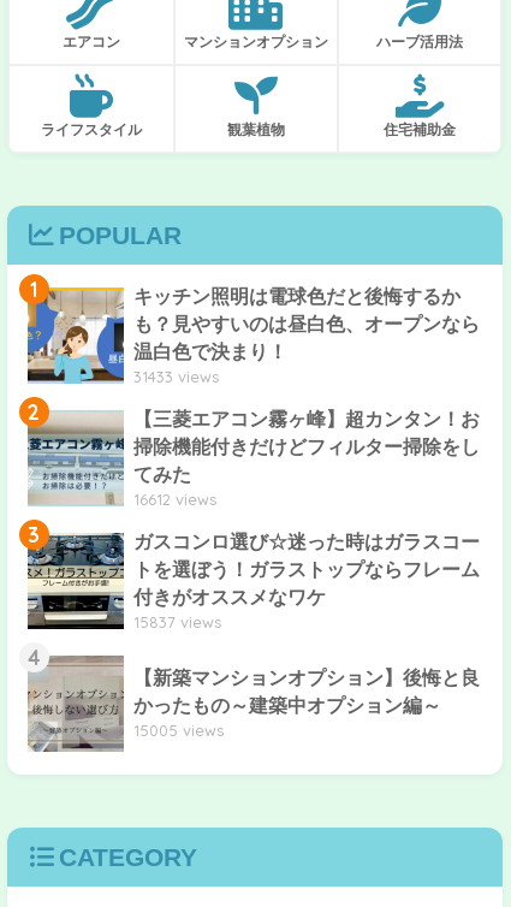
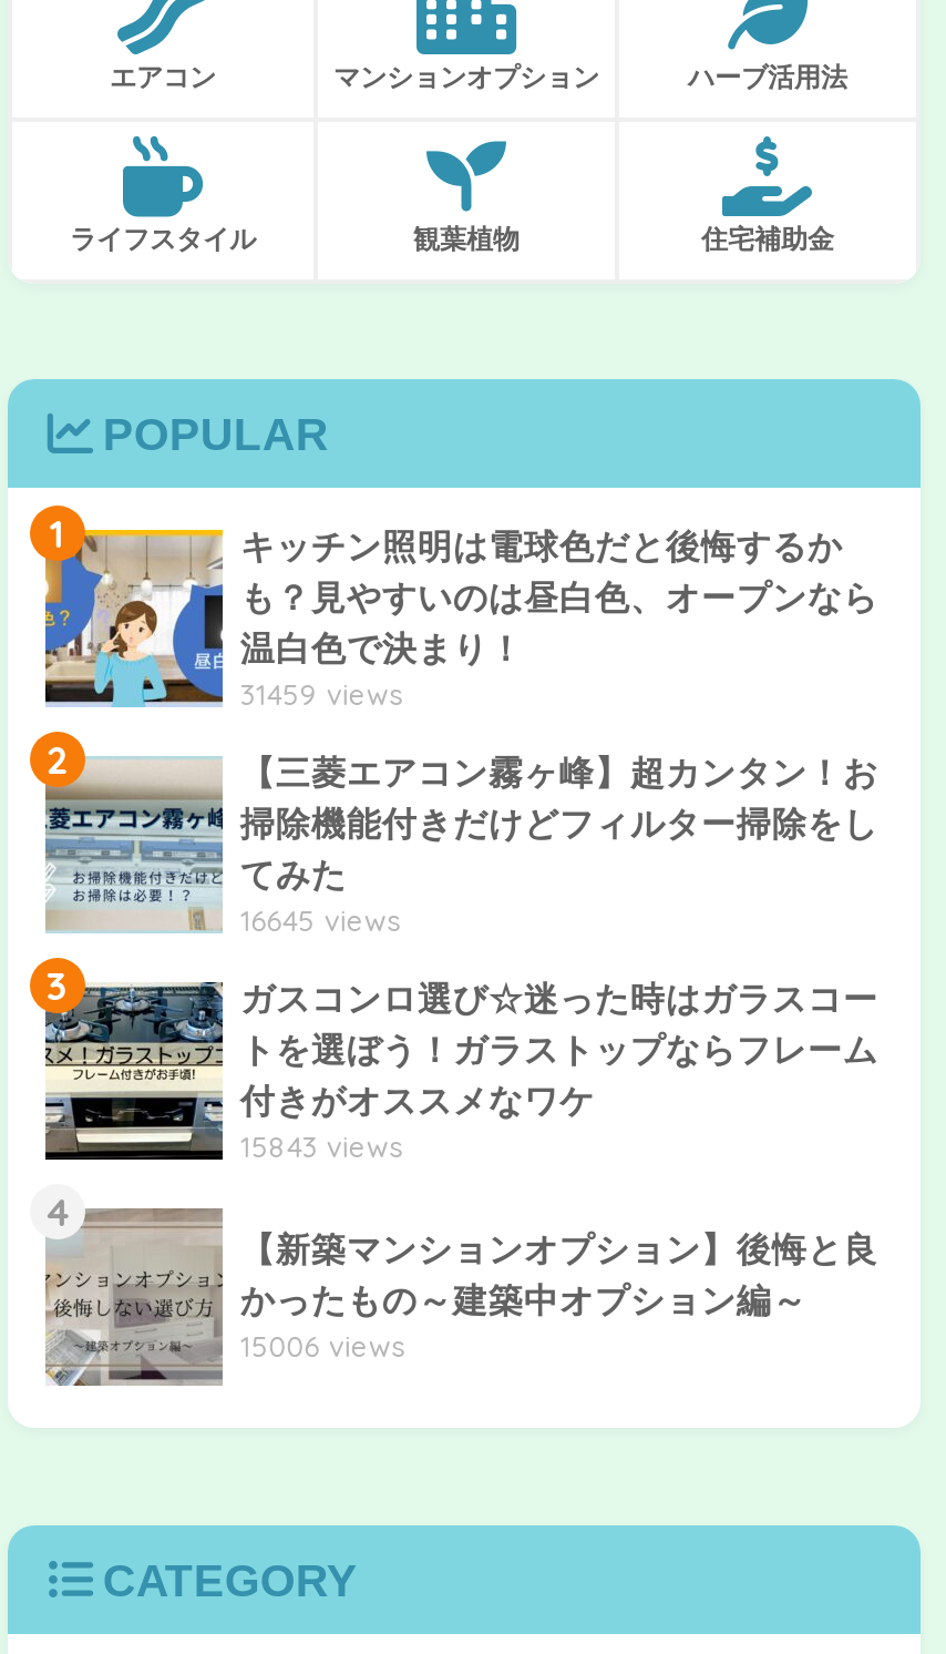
[133,367,219,387] 31433 views -> [240,677,402,713] 31459 views
[133,490,216,509] 16612 views -> [240,903,400,939] 16645 views
[133,613,221,632] 15837 views -> [240,1129,402,1165] 15843 views
[133,721,224,740] 15005 views -> [240,1329,404,1364] 15006 views

